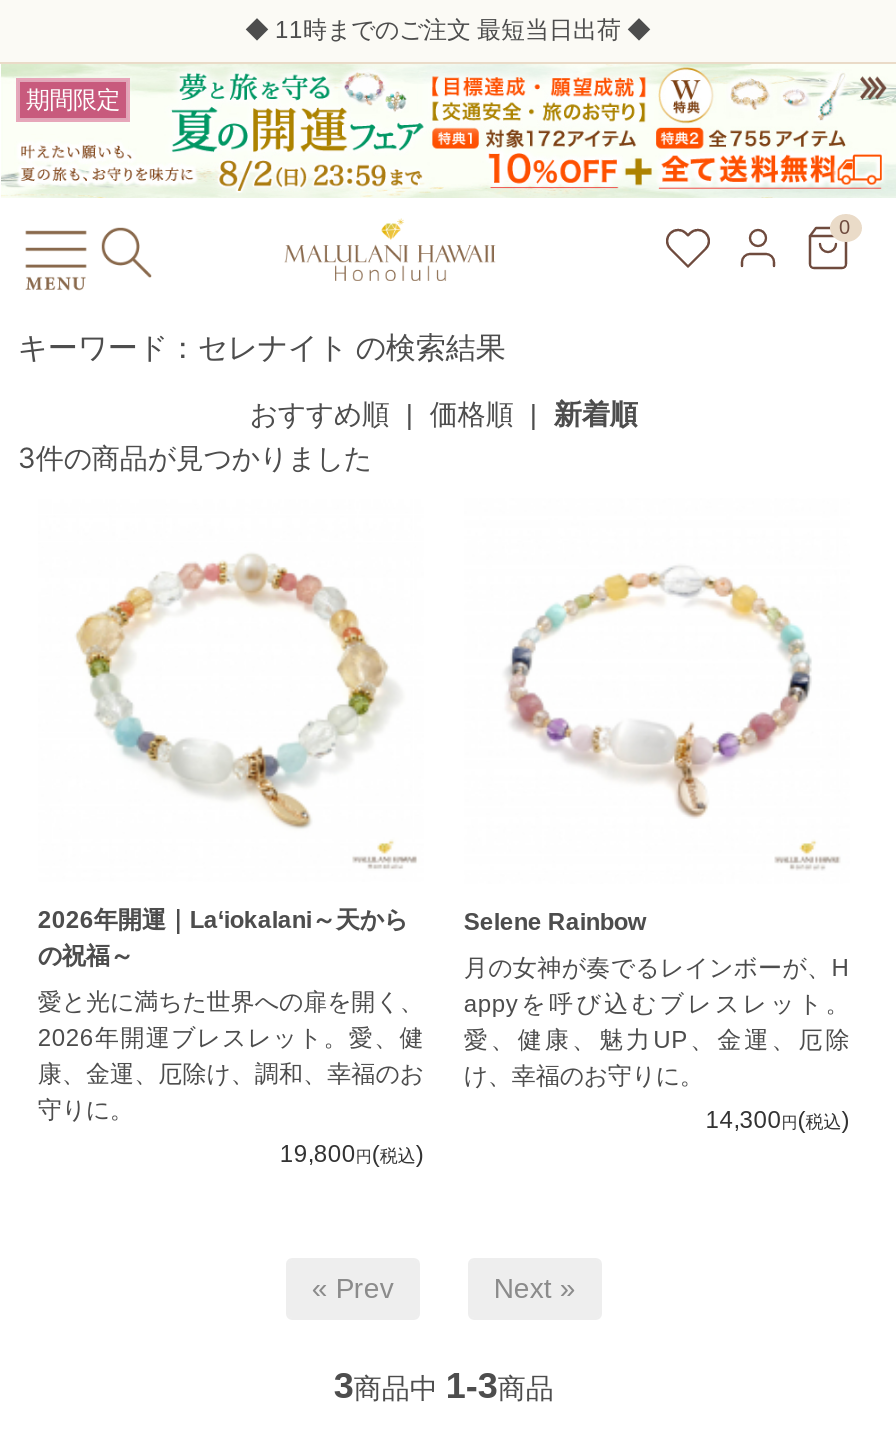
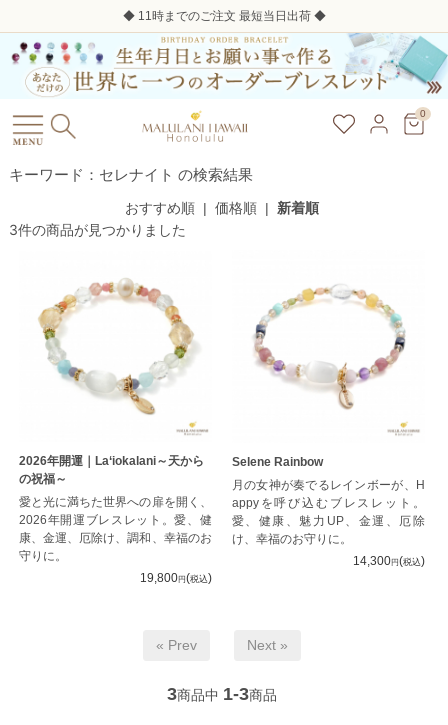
[6,64,890,198] [image] -> [3,33,445,99] [image]
[26,85,120,113] 期間限定 -> none

